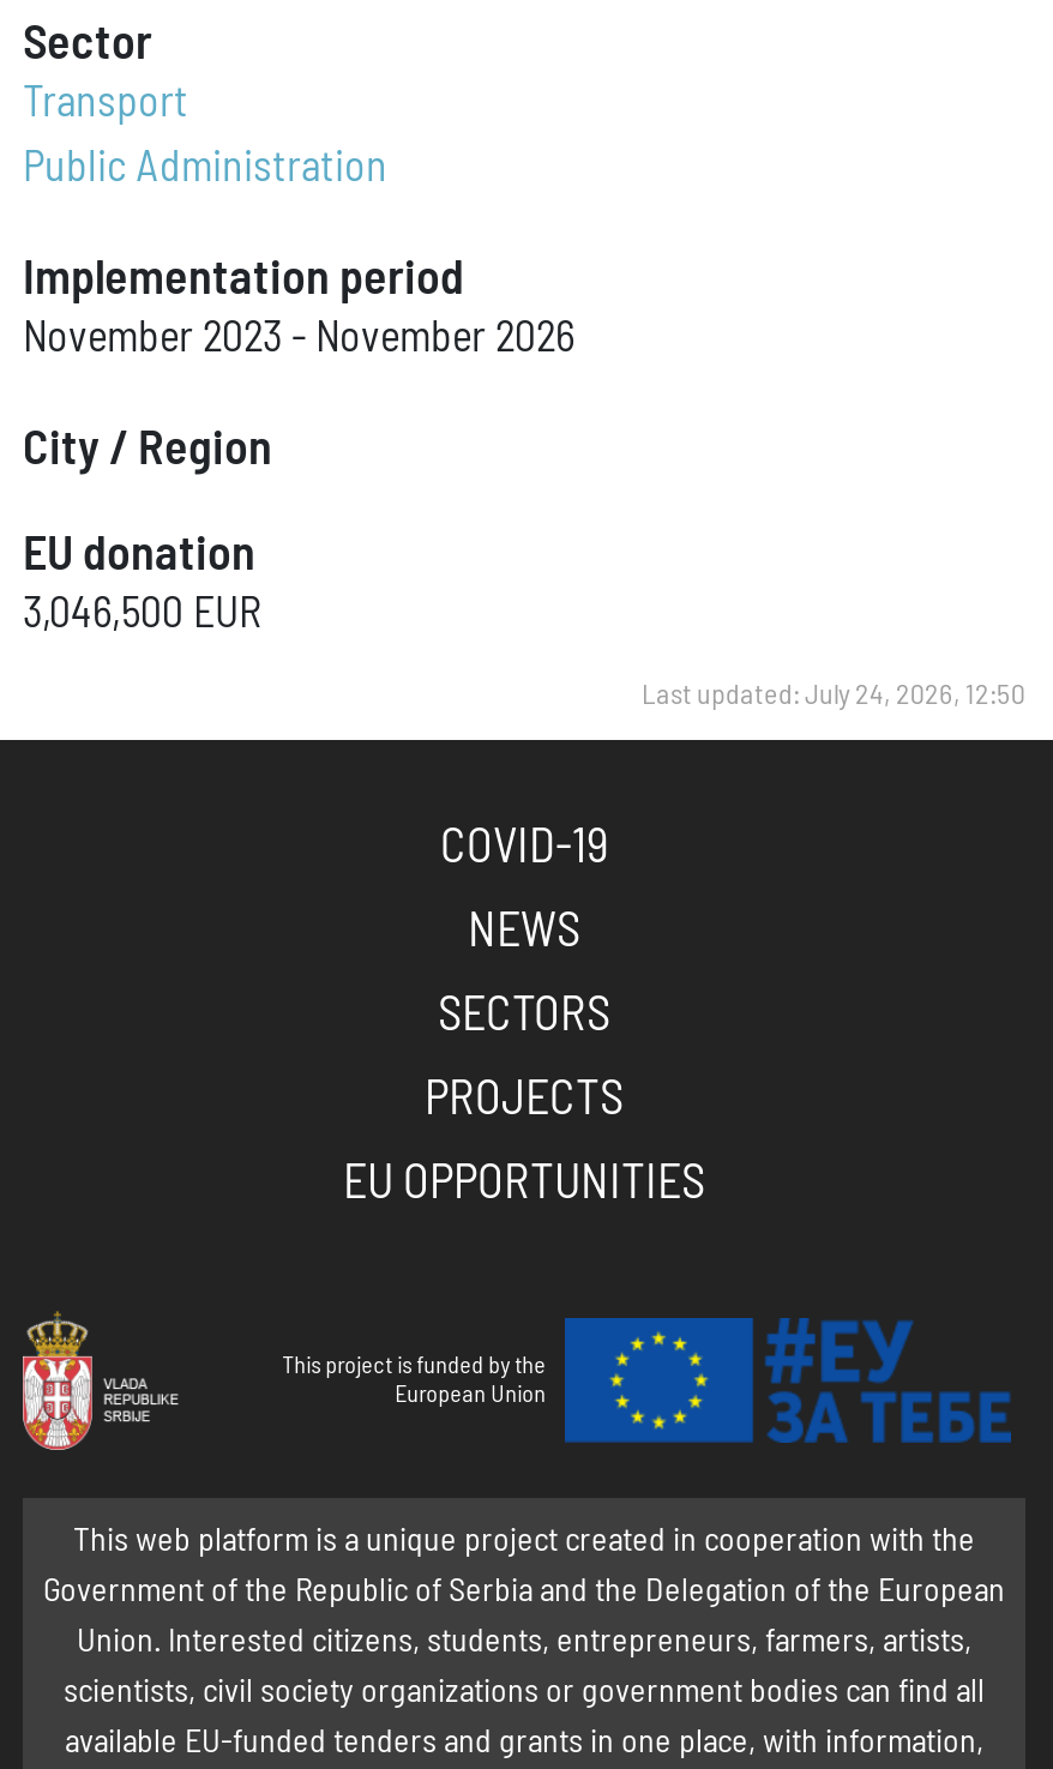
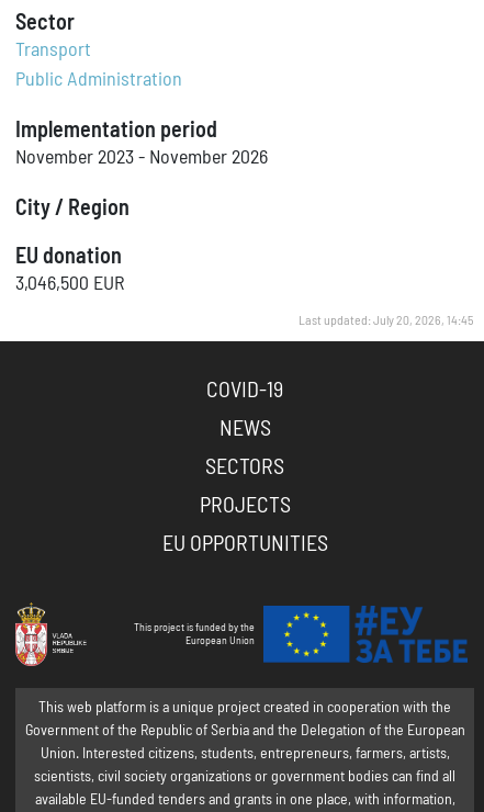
[642,680,1025,709] Last updated: July 24, 2026, 12:50 -> [299,314,474,327] Last updated: July 20, 2026, 14:45

